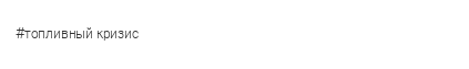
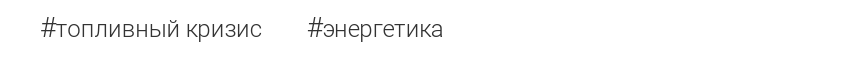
none -> [307,10,442,42] #энергетика

